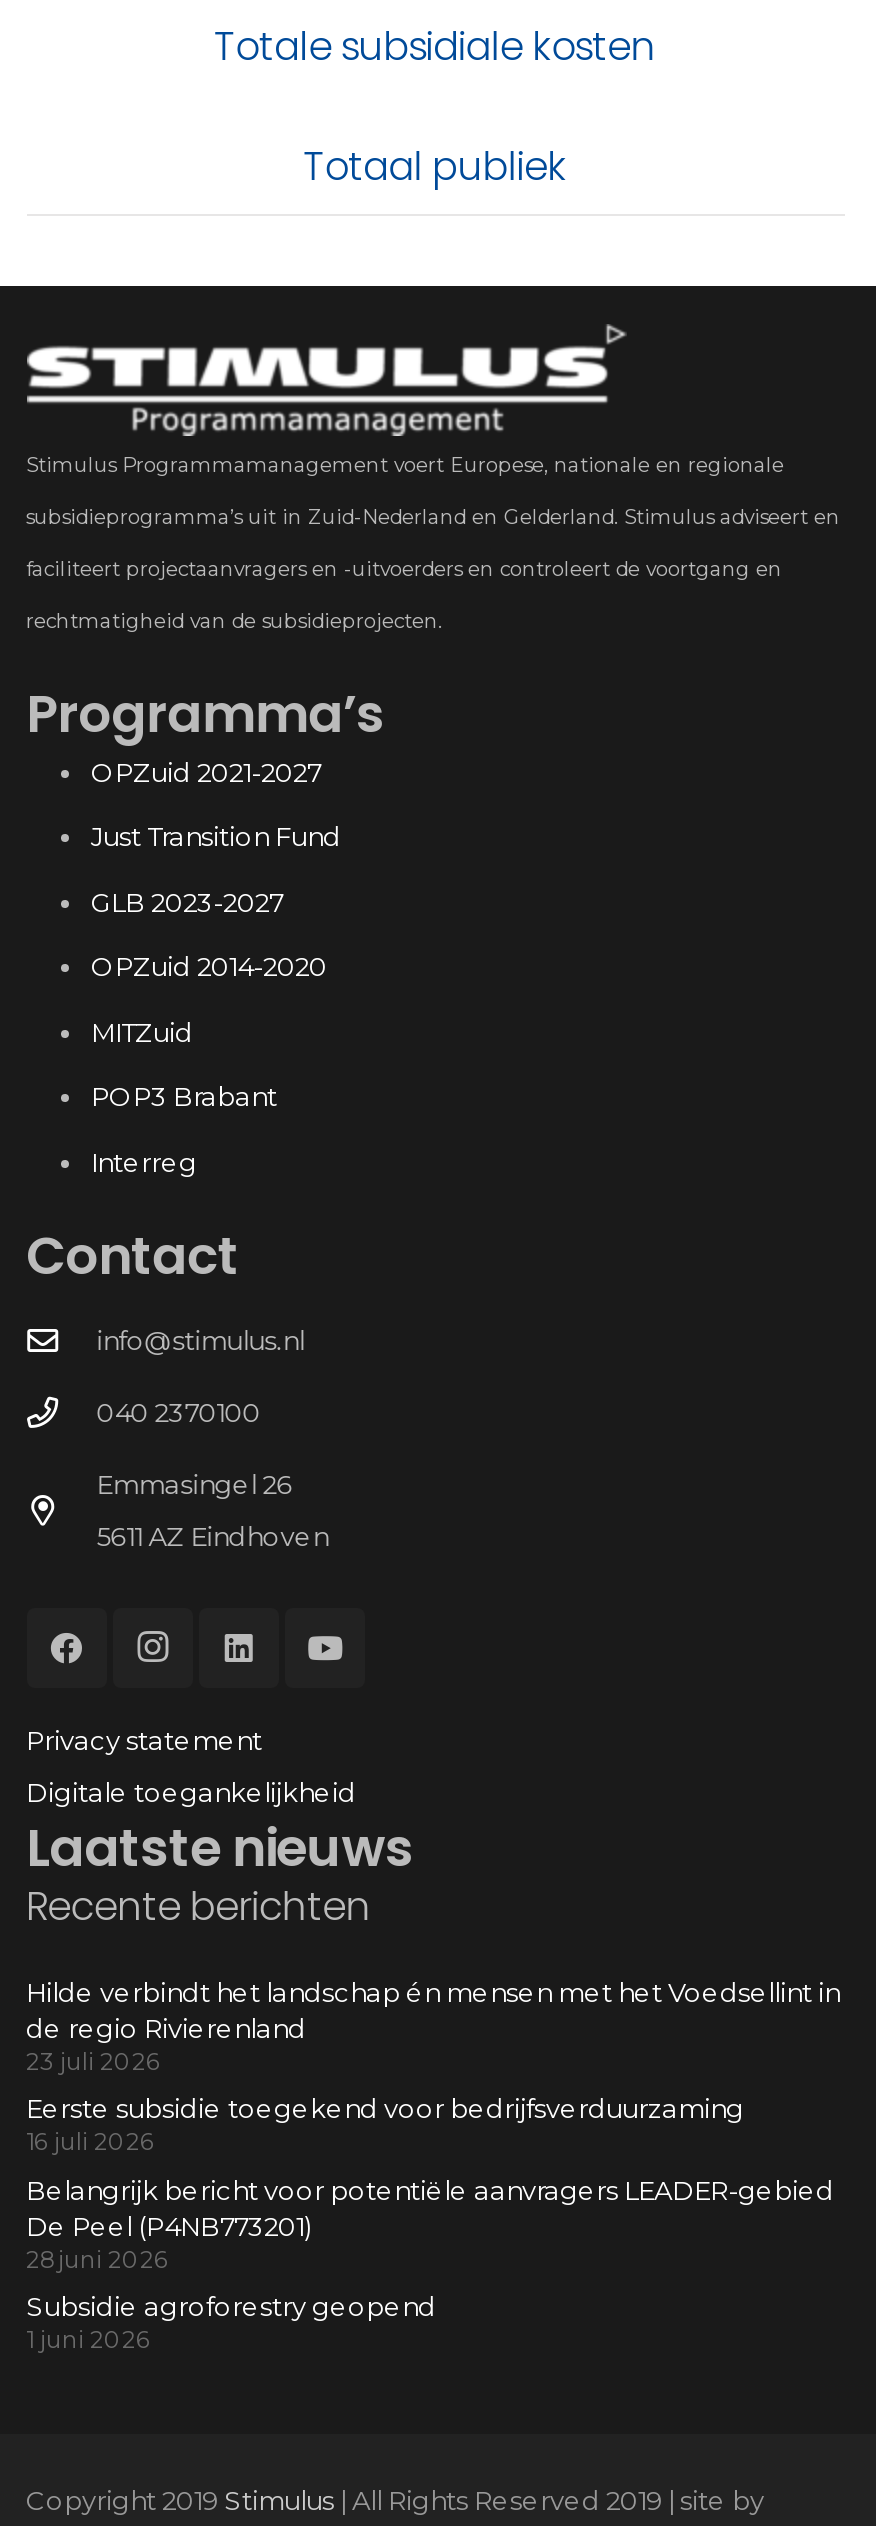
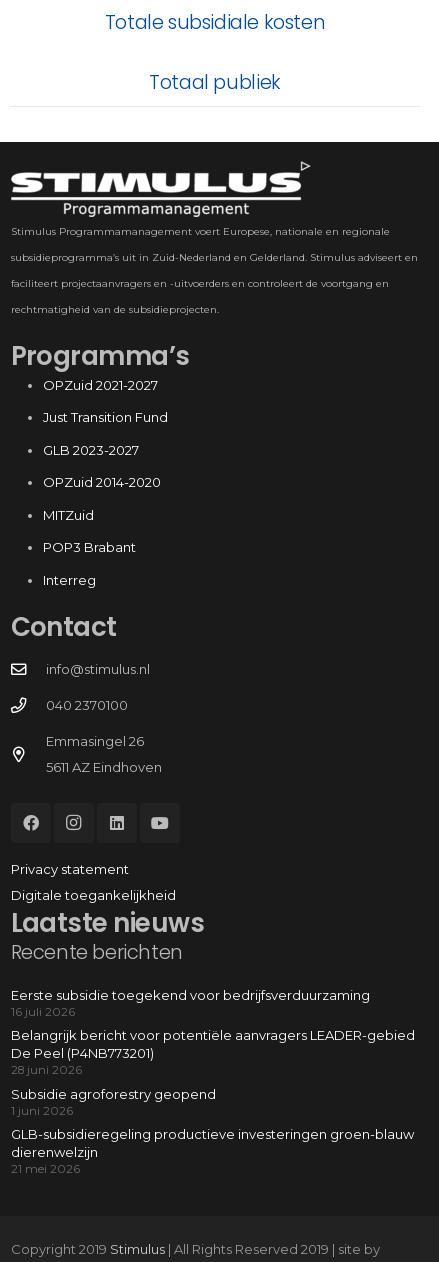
[26,1975,840,2075] Hilde verbindt het landschap én mensen met het Voedsellint in | de regio Rivierenland | 23 juli 2026 -> none
moved [26,2092,834,2354] -> [10,987,414,1118]: Eerste subsidie toegekend voor bedrijfsverduurzaming | 16 juli 2026 | Belangrijk bericht voor potentiële aanvragers LEADER-gebied | De Peel (P4NB773201) | 28 juni 2026 | Subsidie agroforestry geopend | 1 juni 2026
none -> [10,1126,413,1176] GLB-subsidieregeling productieve investeringen groen-blauw | dierenwelzijn | 21 mei 2026

